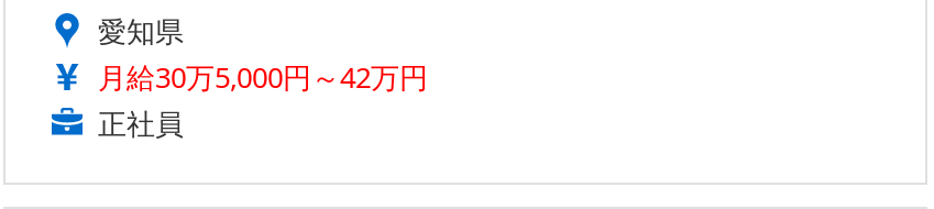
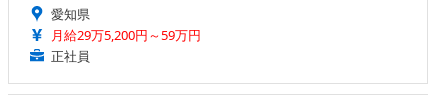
[98,58,428,97] 月給30万5,000円～42万円 -> [51,26,201,44] 月給29万5,200円～59万円

